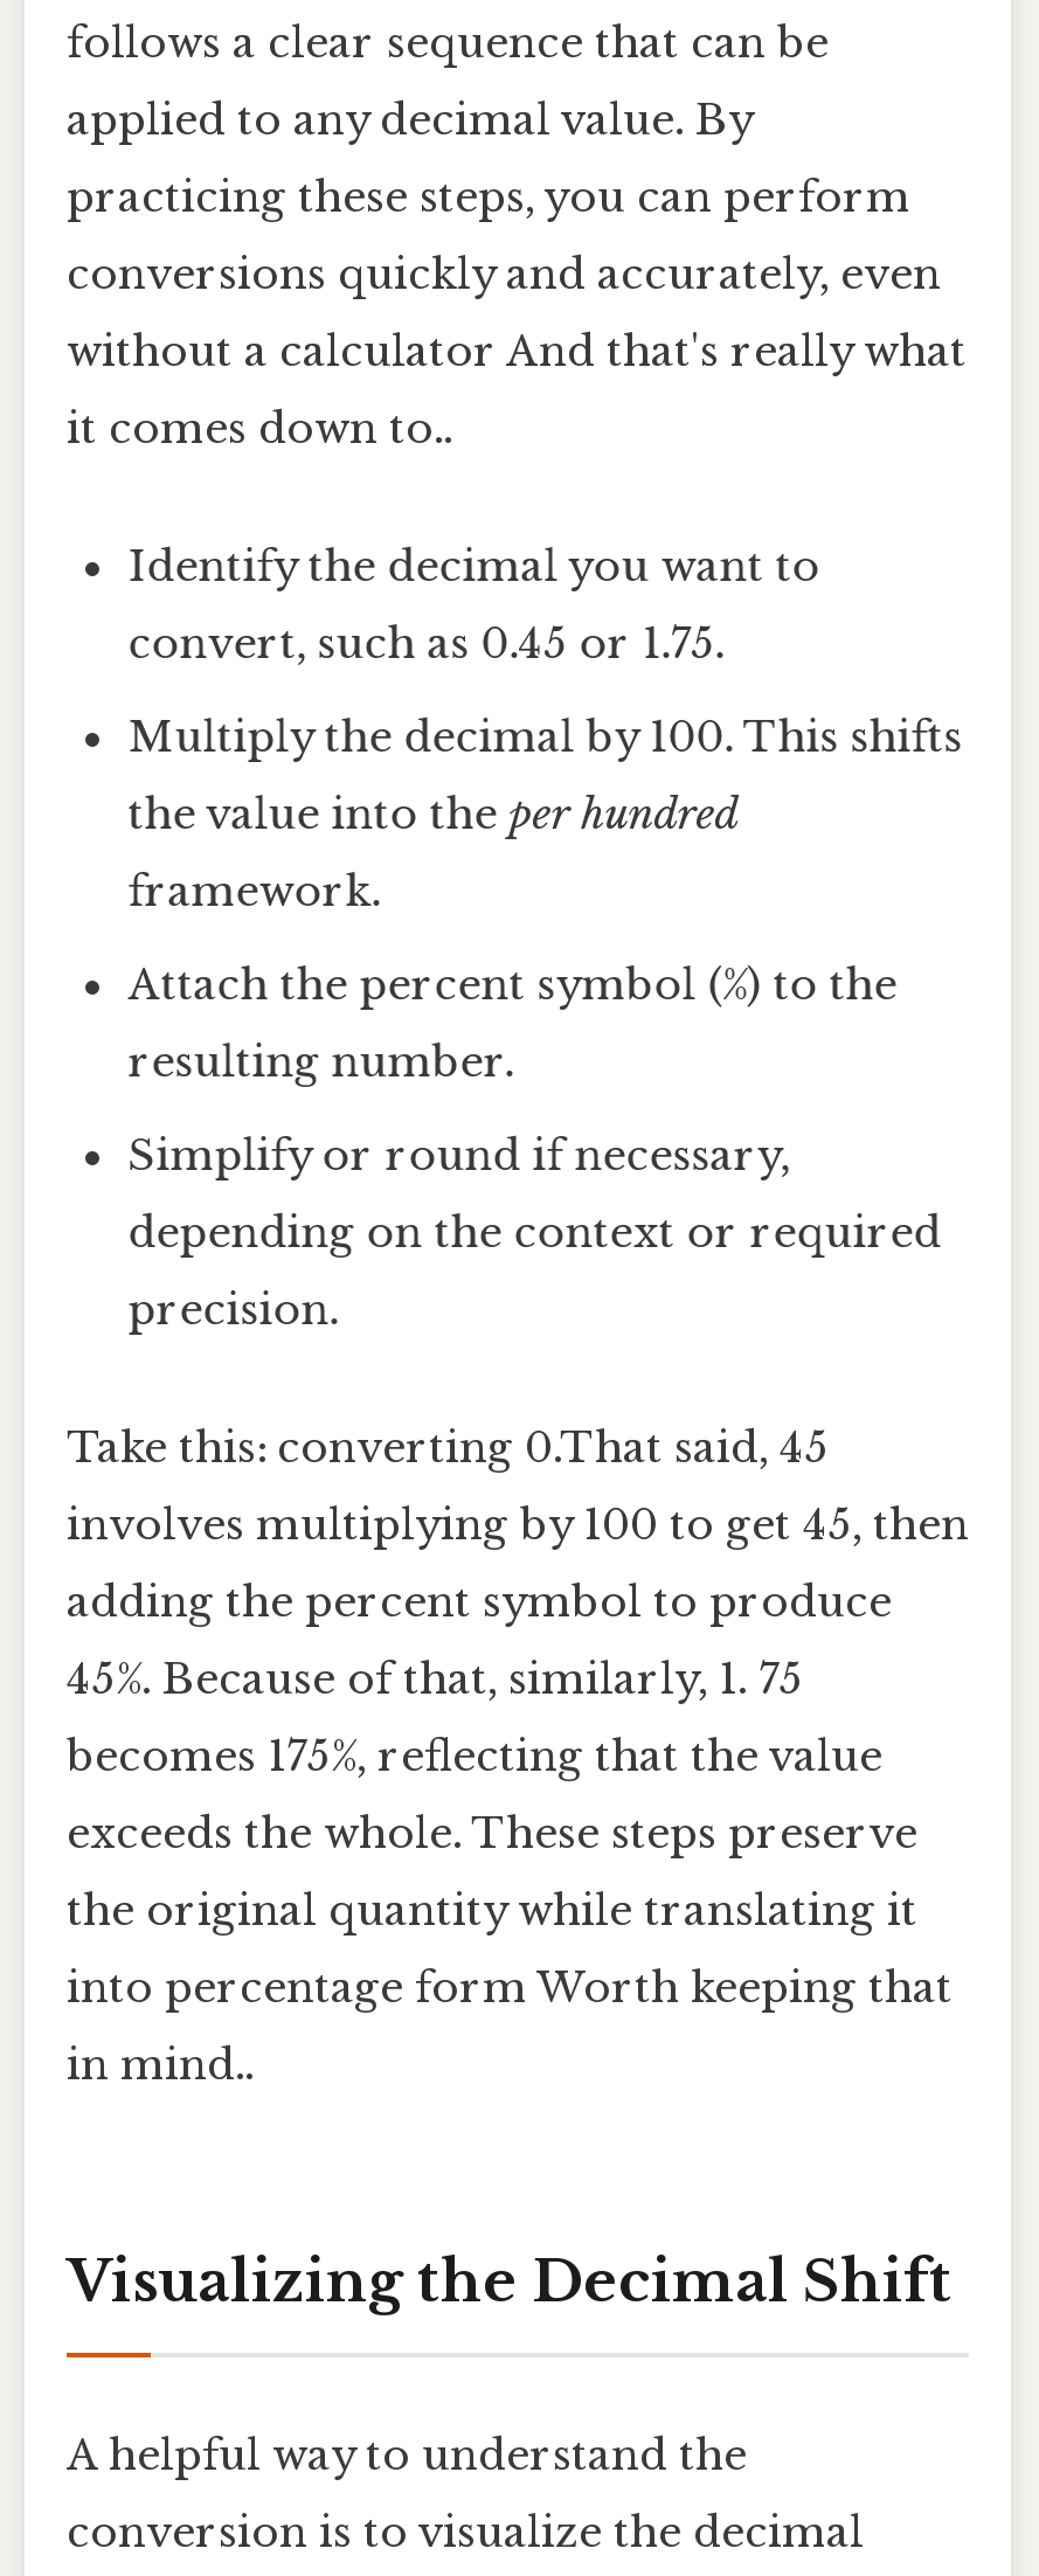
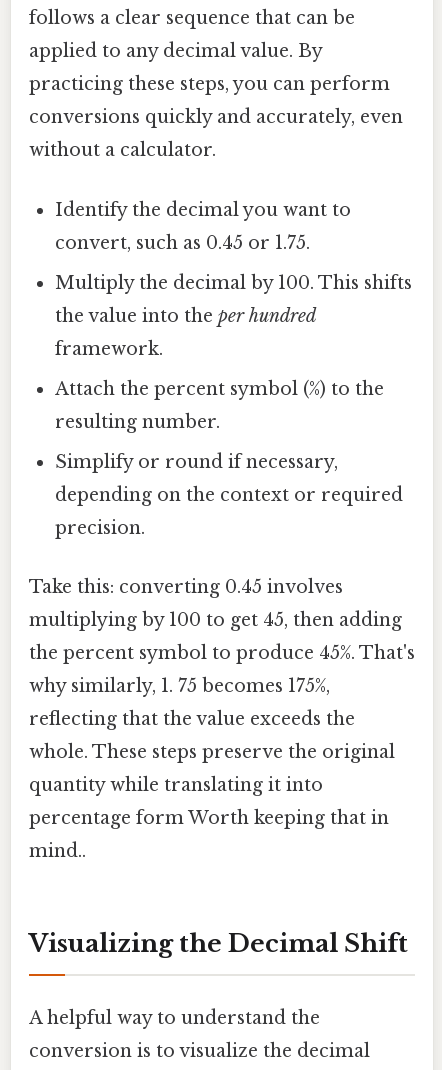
[67,325,967,453] without a calculator And that's really what | it comes down to.. -> [29,139,216,161] without a calculator.
[67,1422,829,1474] Take this: converting 0.That said, 45 -> [29,576,343,598] Take this: converting 0.45 involves
[67,1500,969,1551] involves multiplying by 100 to get 45, then -> [29,609,402,631] multiplying by 100 to get 45, then adding
[67,1577,892,1628] adding the percent symbol to produce -> [29,642,415,664] the percent symbol to produce 45%. That's
[67,1654,803,1705] 45%. Because of that, similarly, 1. 75 -> [29,675,330,697] why similarly, 1. 75 becomes 175%,
[67,1731,882,1782] becomes 175%, reflecting that the value -> [29,708,355,730] reflecting that the value exceeds the
[67,1808,917,1860] exceeds the whole. These steps preserve -> [29,741,395,763] whole. These steps preserve the original
[67,1885,917,1937] the original quantity while translating it -> [29,774,323,796] quantity while translating it into
[67,1962,953,2014] into percentage form Worth keeping that -> [29,807,389,829] percentage form Worth keeping that in
[67,2040,254,2091] in mind.. -> [29,840,86,862] mind..

